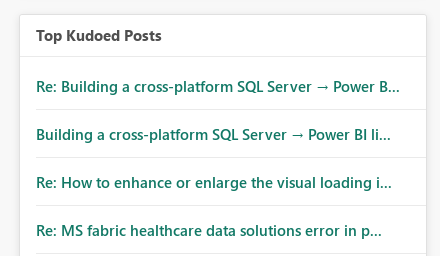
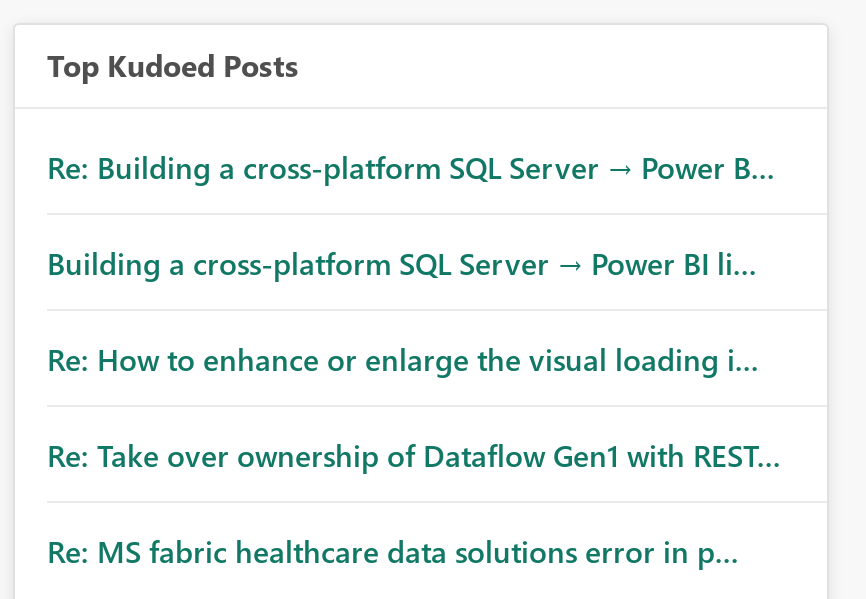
none -> [47,436,781,476] Re: Take over ownership of Dataflow Gen1 with REST...

